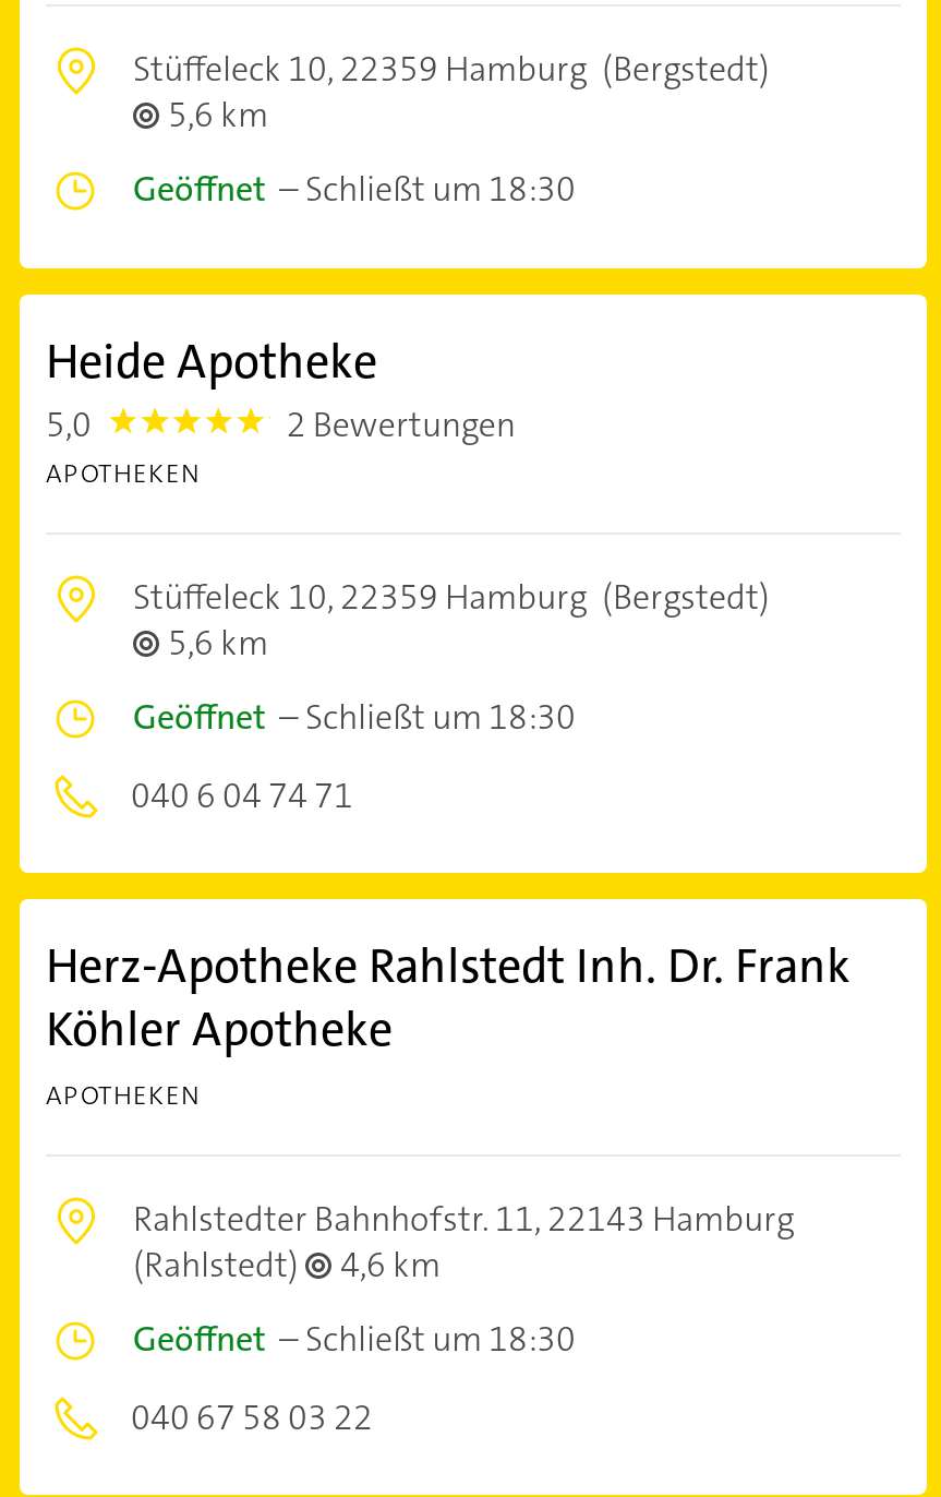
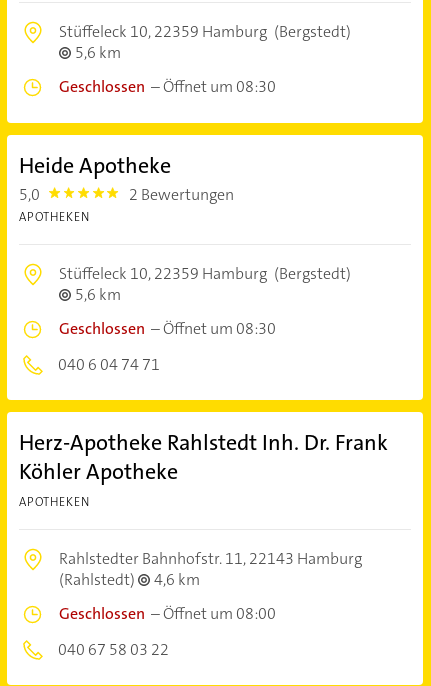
[133,166,576,212] Geöffnet – Schließt um 18:30 -> [59,76,276,97] Geschlossen – Öffnet um 08:30
[133,694,576,740] Geöffnet – Schließt um 18:30 -> [59,318,276,339] Geschlossen – Öffnet um 08:30
[133,1316,576,1362] Geöffnet – Schließt um 18:30 -> [59,603,276,624] Geschlossen – Öffnet um 08:00

